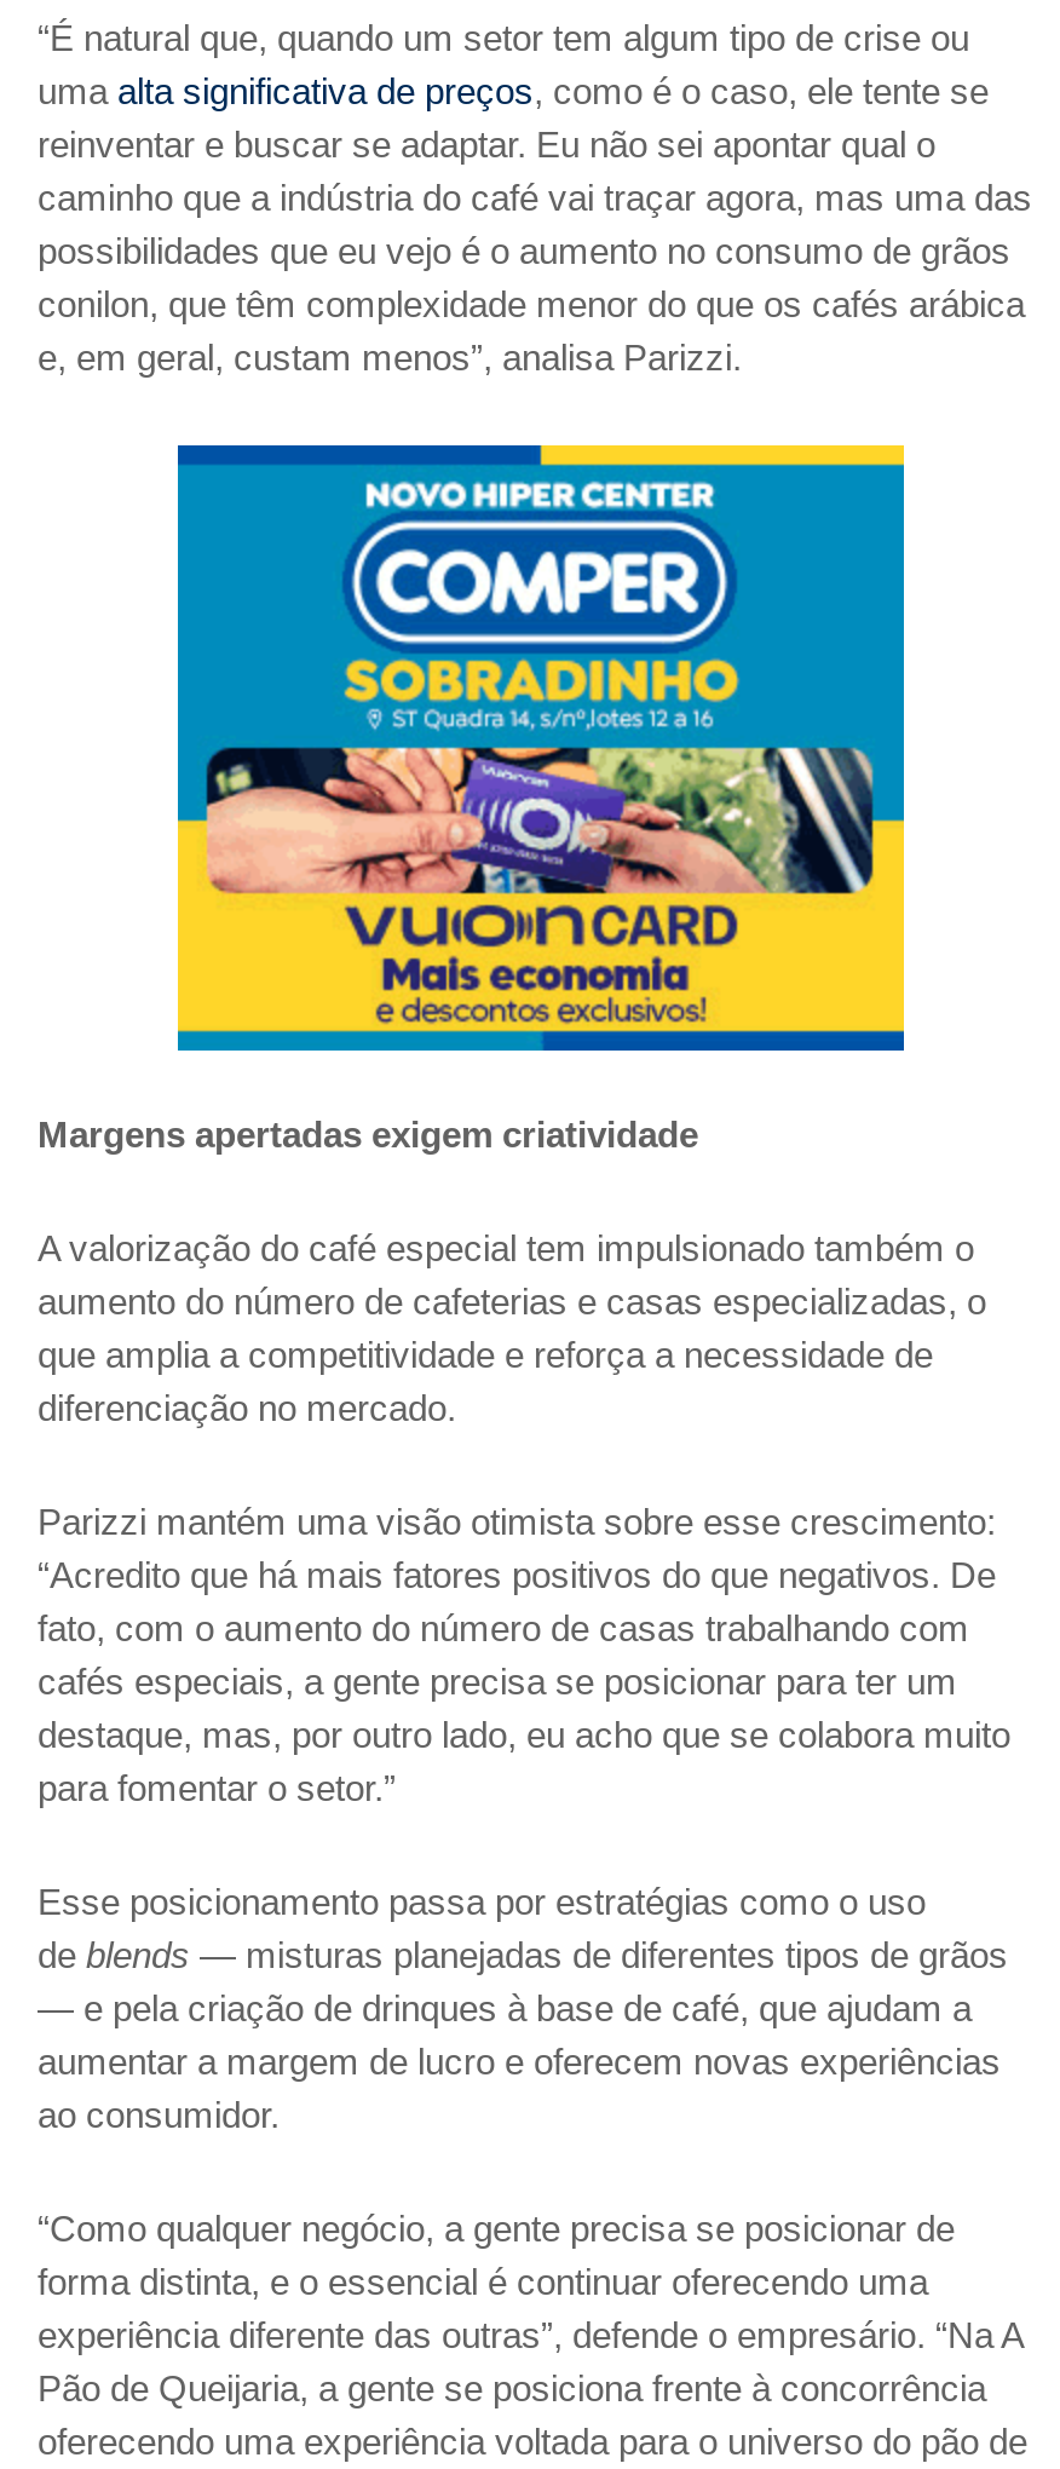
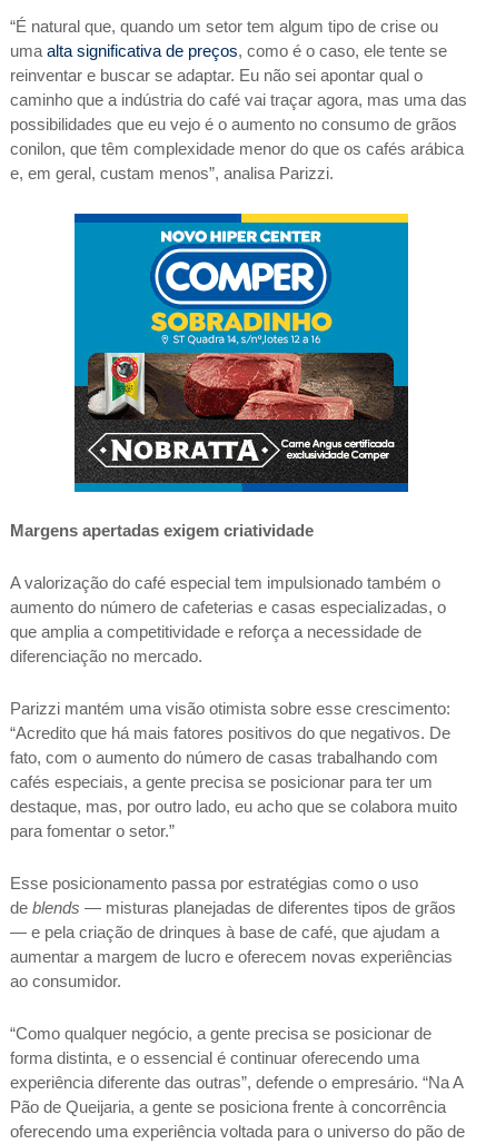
[175,746,906,1034] [image] -> [73,352,409,484] [image]

